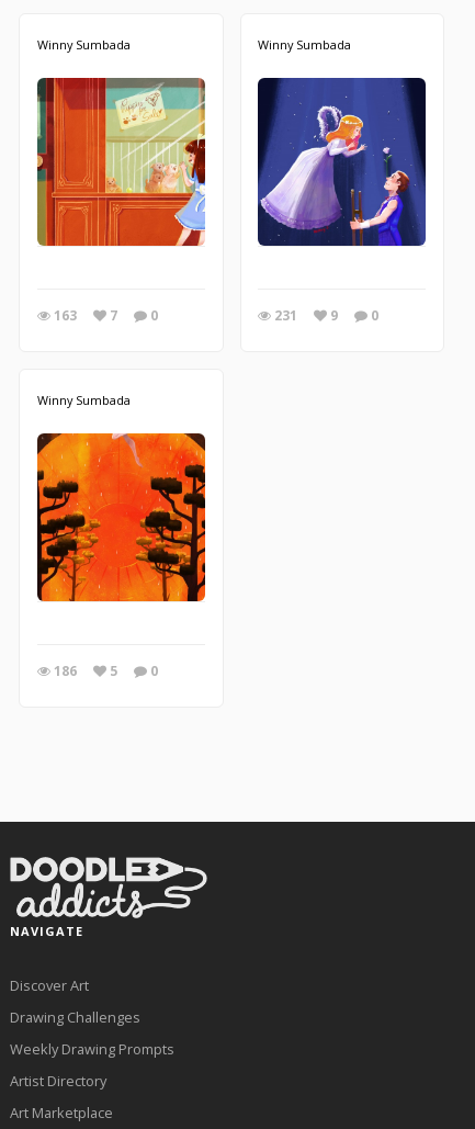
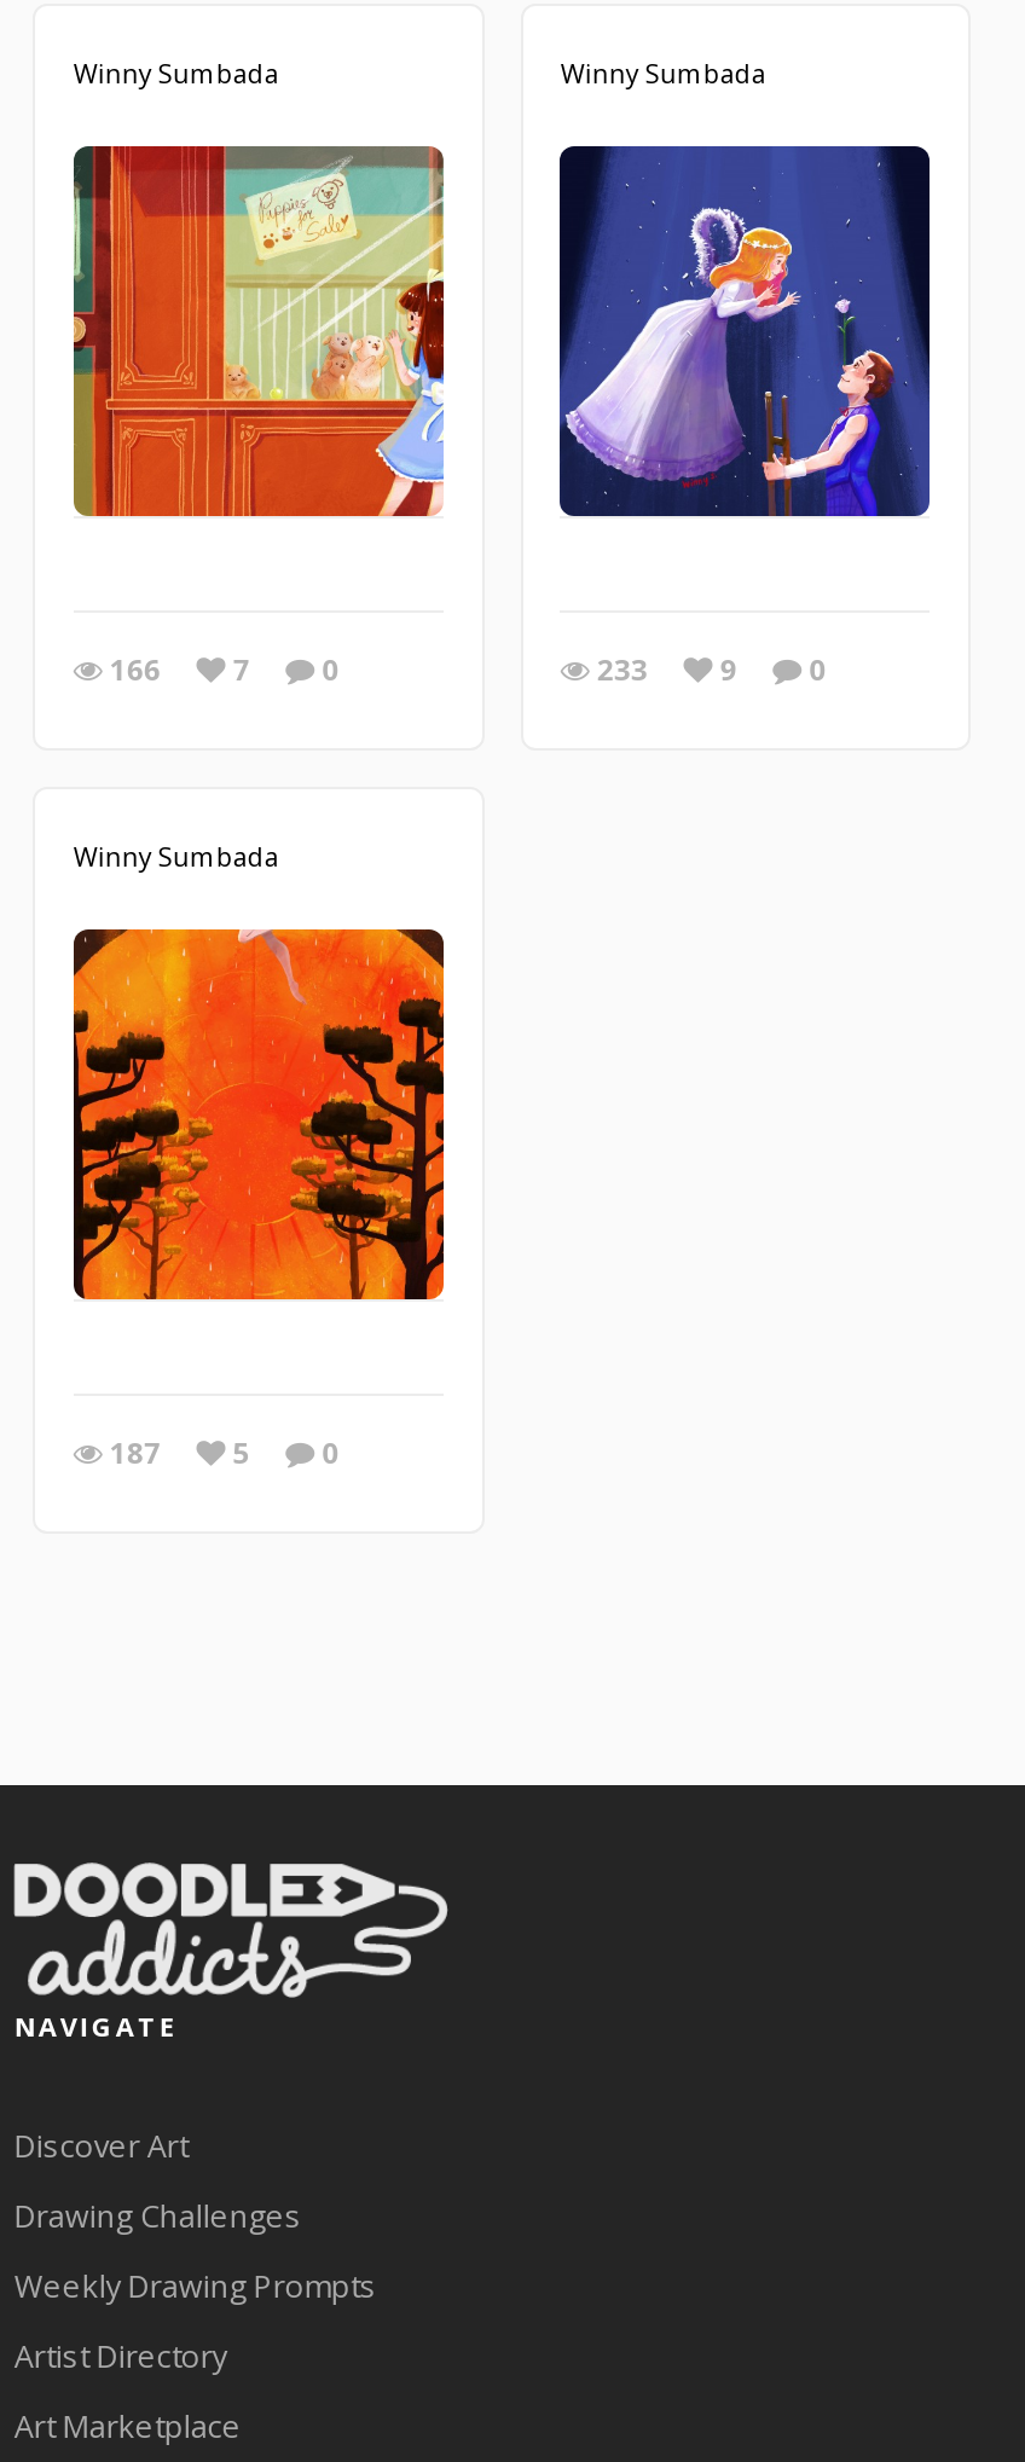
[50,306,158,324] 163 7 0 -> [102,648,339,689] 166 7 0
[271,306,379,324] 231 9 0 -> [589,648,826,689] 233 9 0
[50,661,158,680] 186 5 0 -> [102,1431,339,1472] 187 5 0

